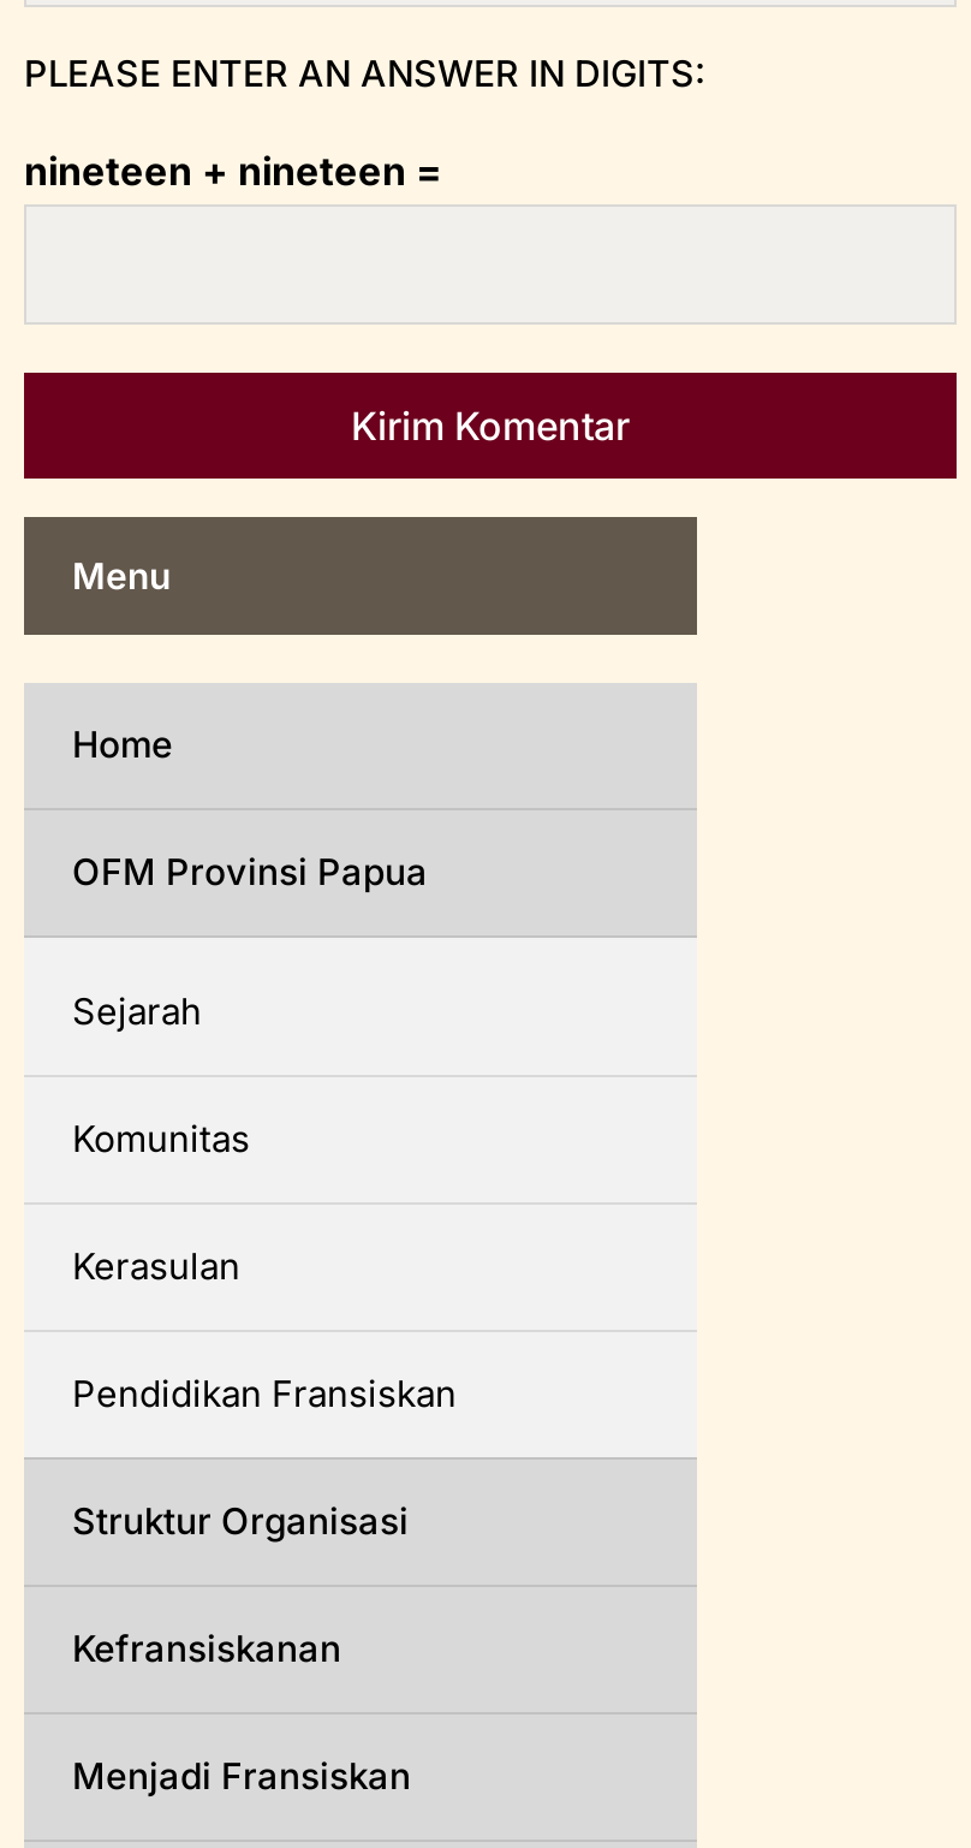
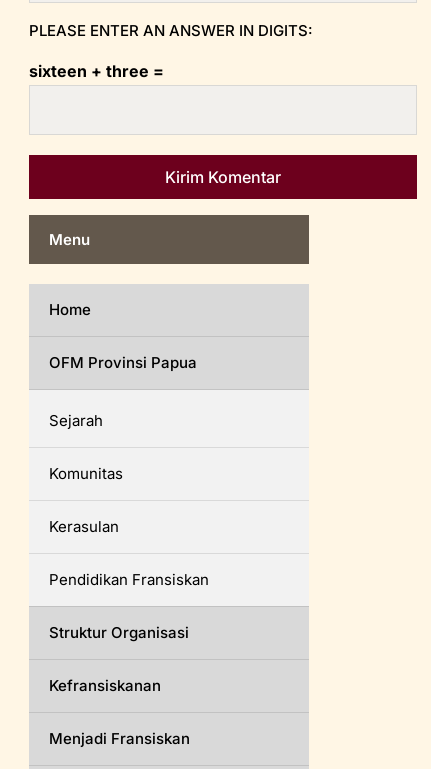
[24,145,442,194] nineteen + nineteen = -> [29,61,164,81] sixteen + three =

